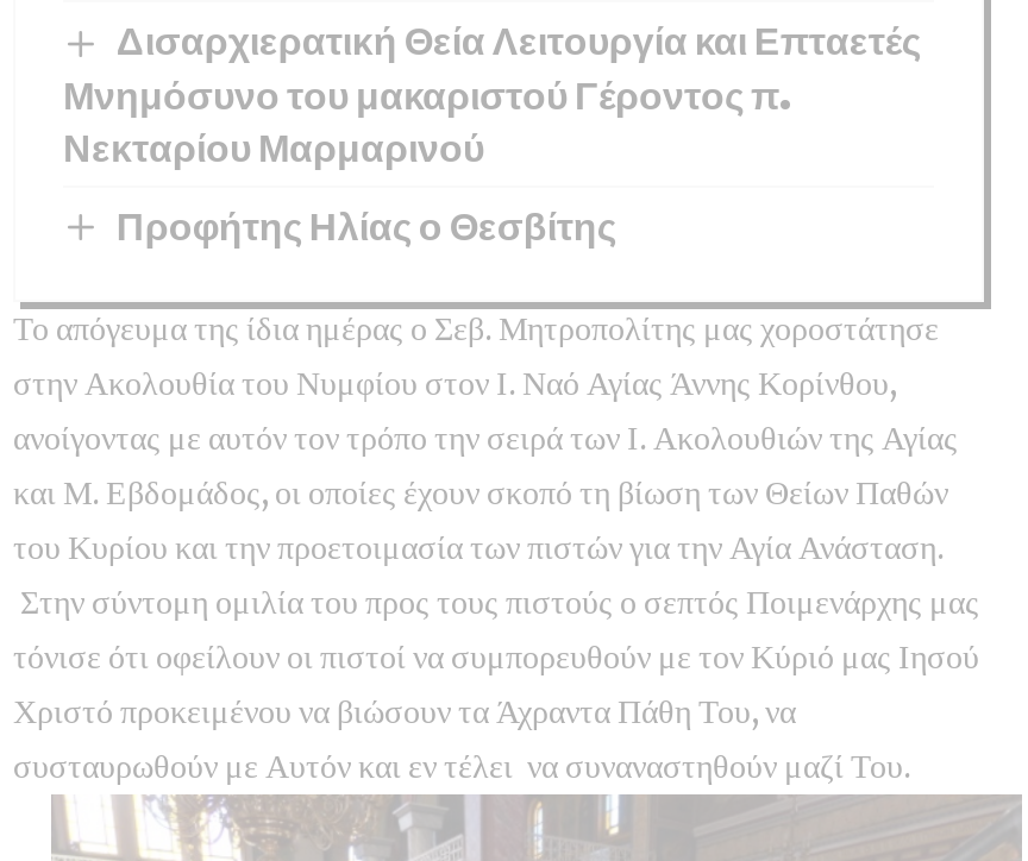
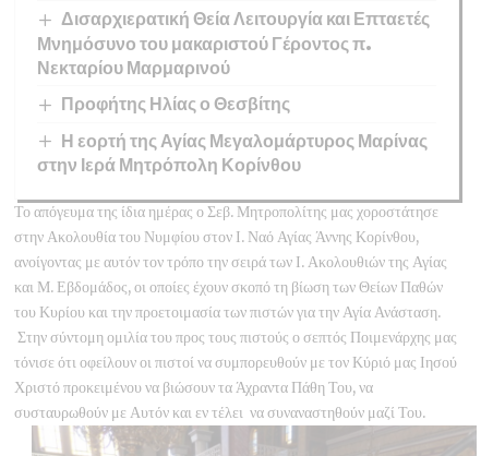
none -> [37,129,428,176] Η εορτή της Αγίας Μεγαλομάρτυρος Μαρίνας | στην Ιερά Μητρόπολη Κορίνθου

